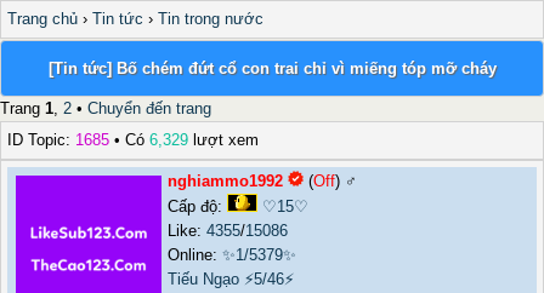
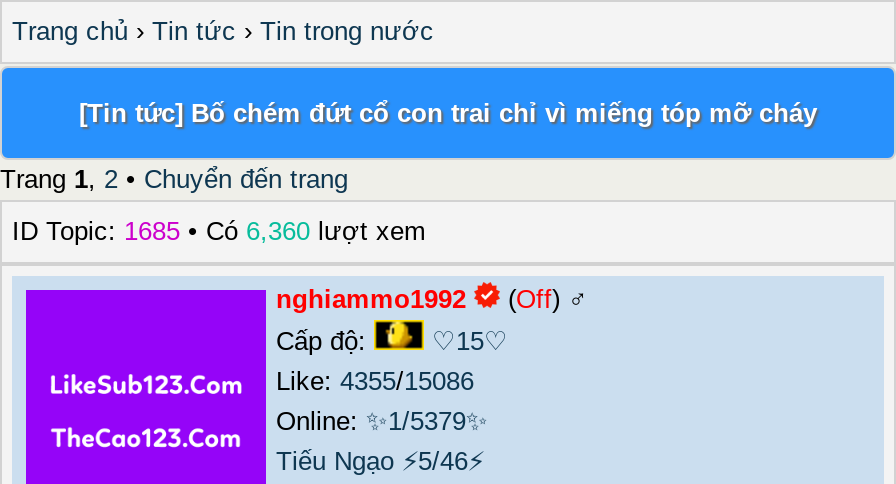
[7,131,259,149] ID Topic: 1685 • Có 6,329 lượt xem -> [12,217,426,247] ID Topic: 1685 • Có 6,360 lượt xem

